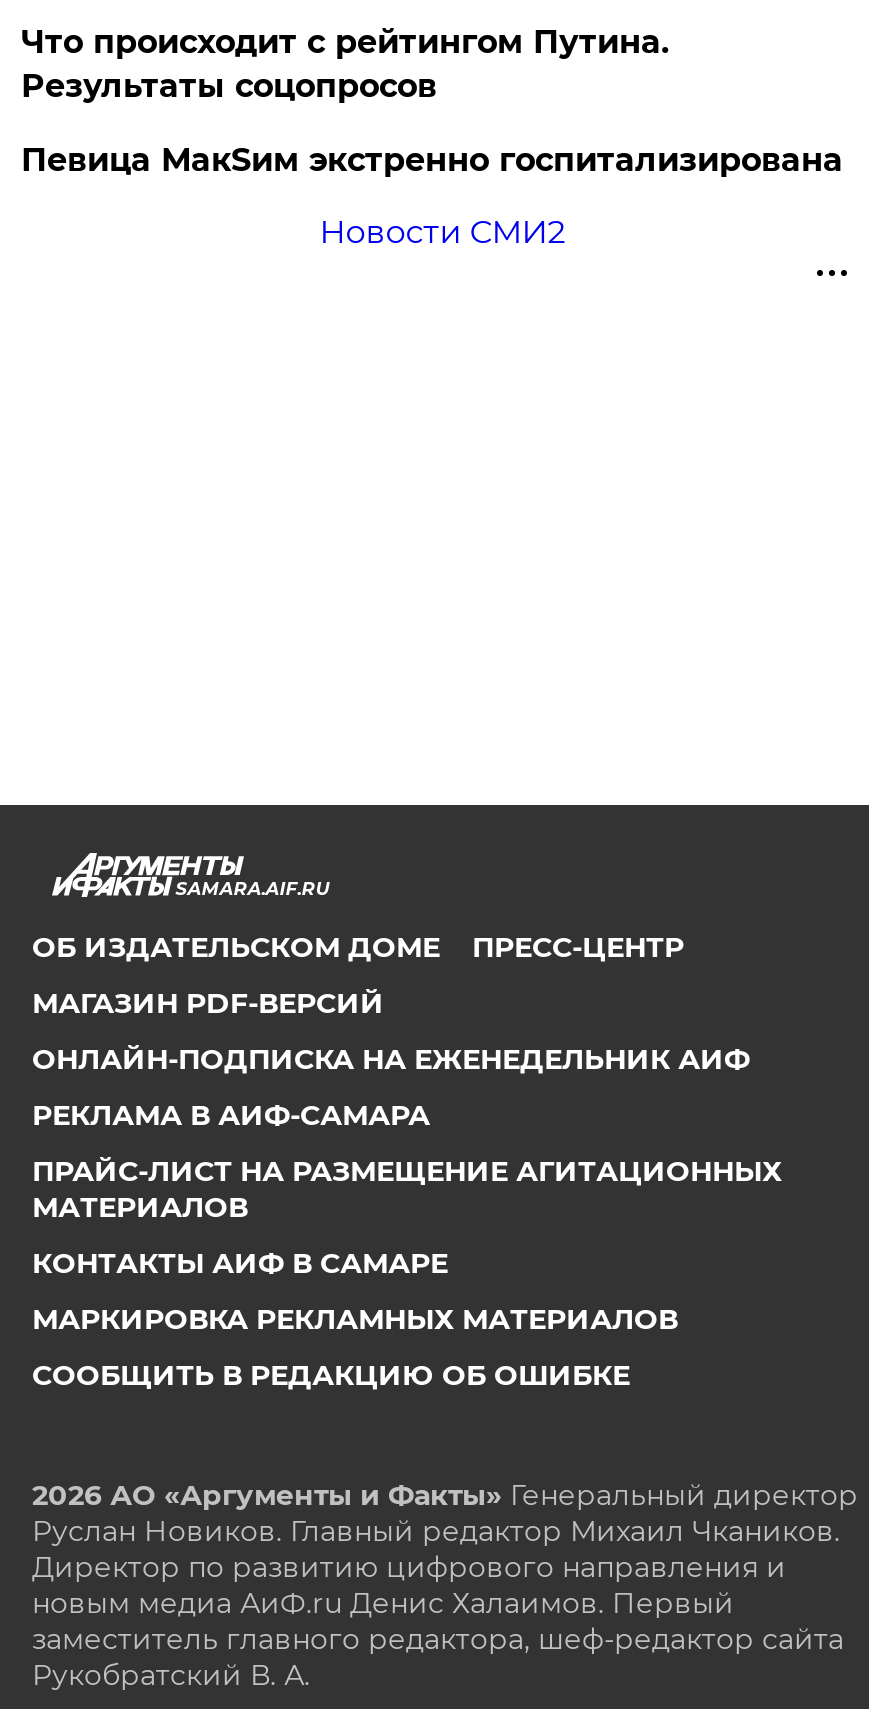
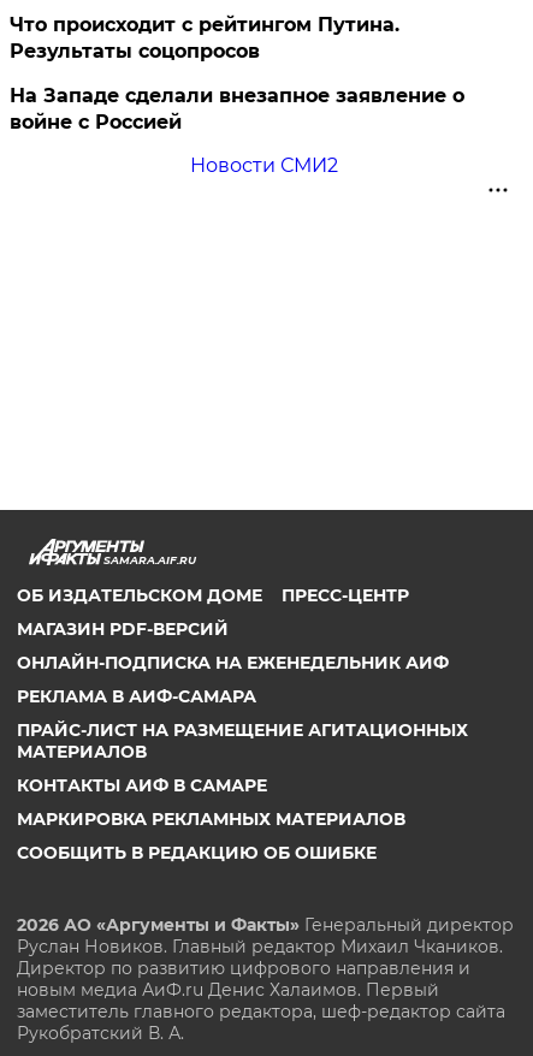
[21,141,843,179] Певица МакSим экстренно госпитализирована -> [10,84,465,133] На Западе сделали внезапное заявление о | войне с Россией

